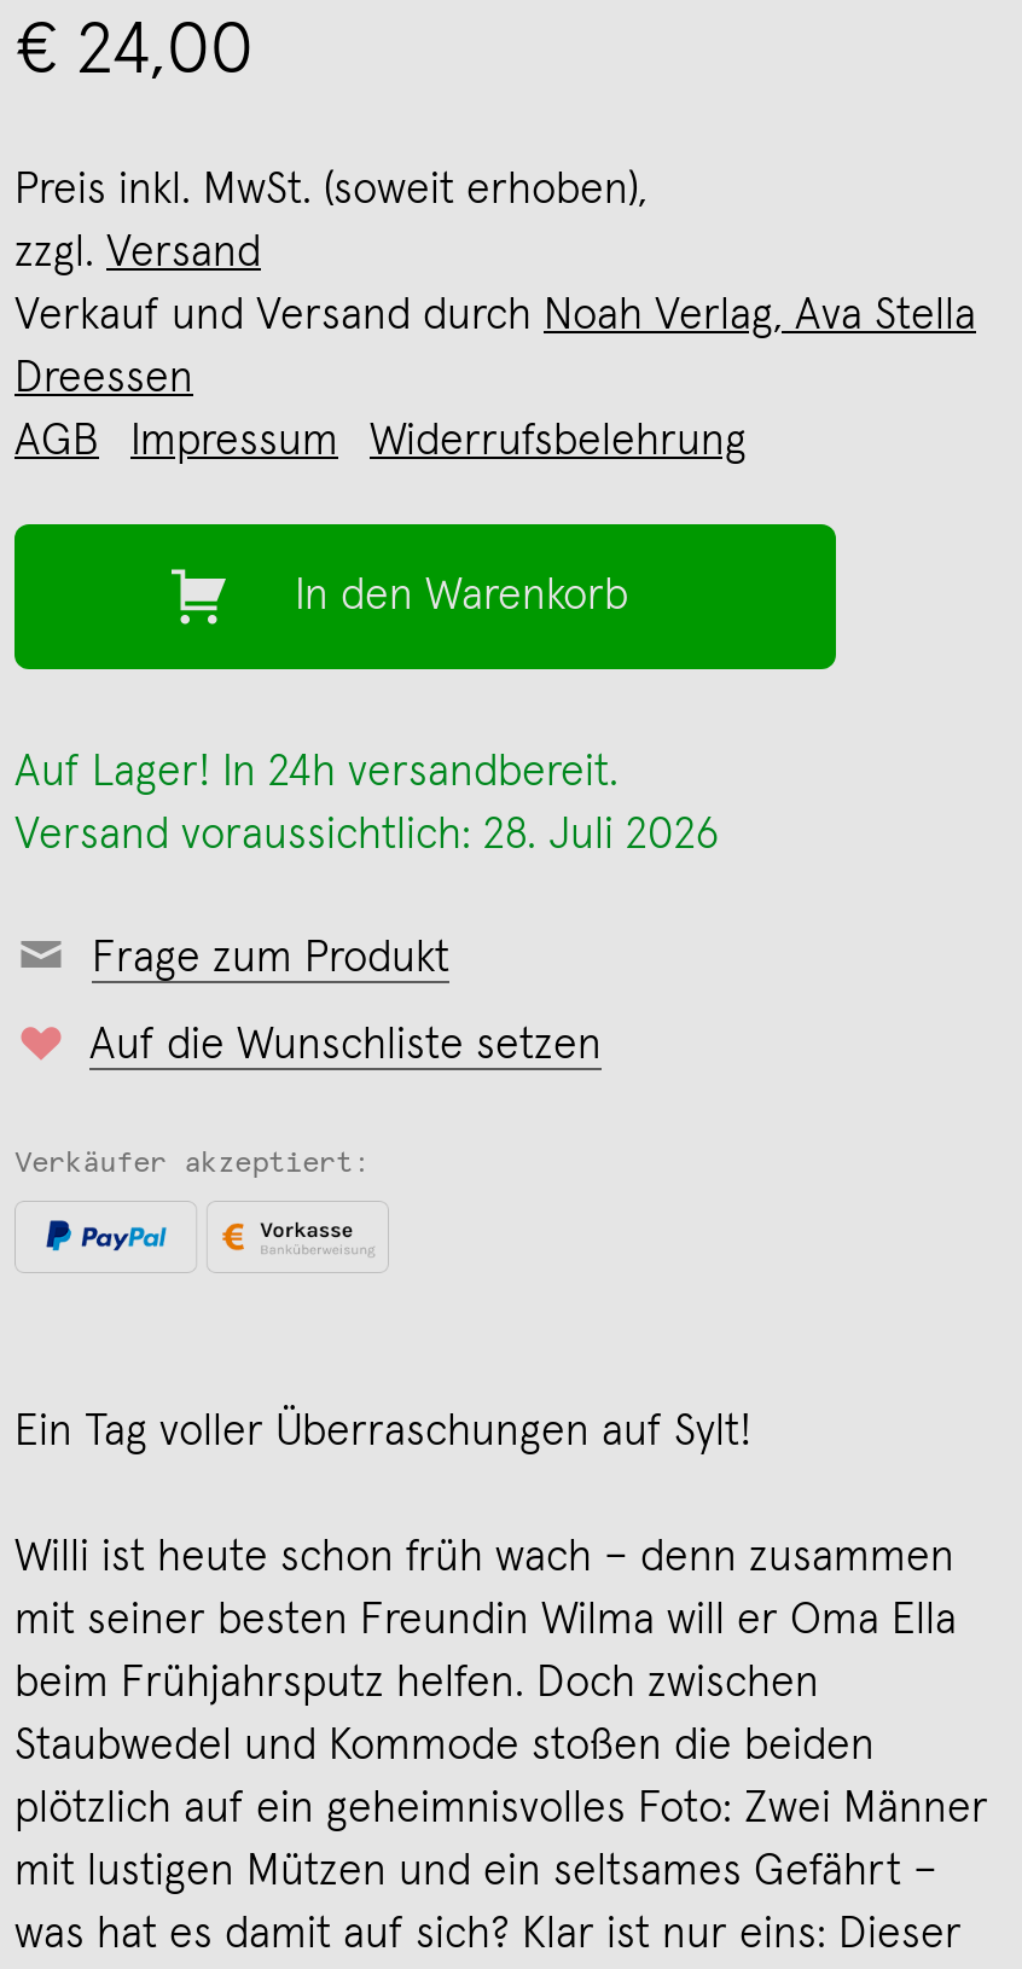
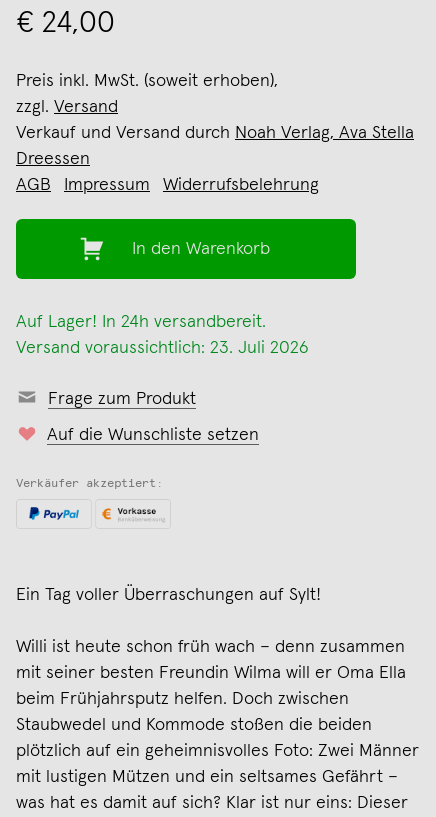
[14,813,720,857] Versand voraussichtlich: 28. Juli 2026 -> [16,339,309,357] Versand voraussichtlich: 23. Juli 2026

